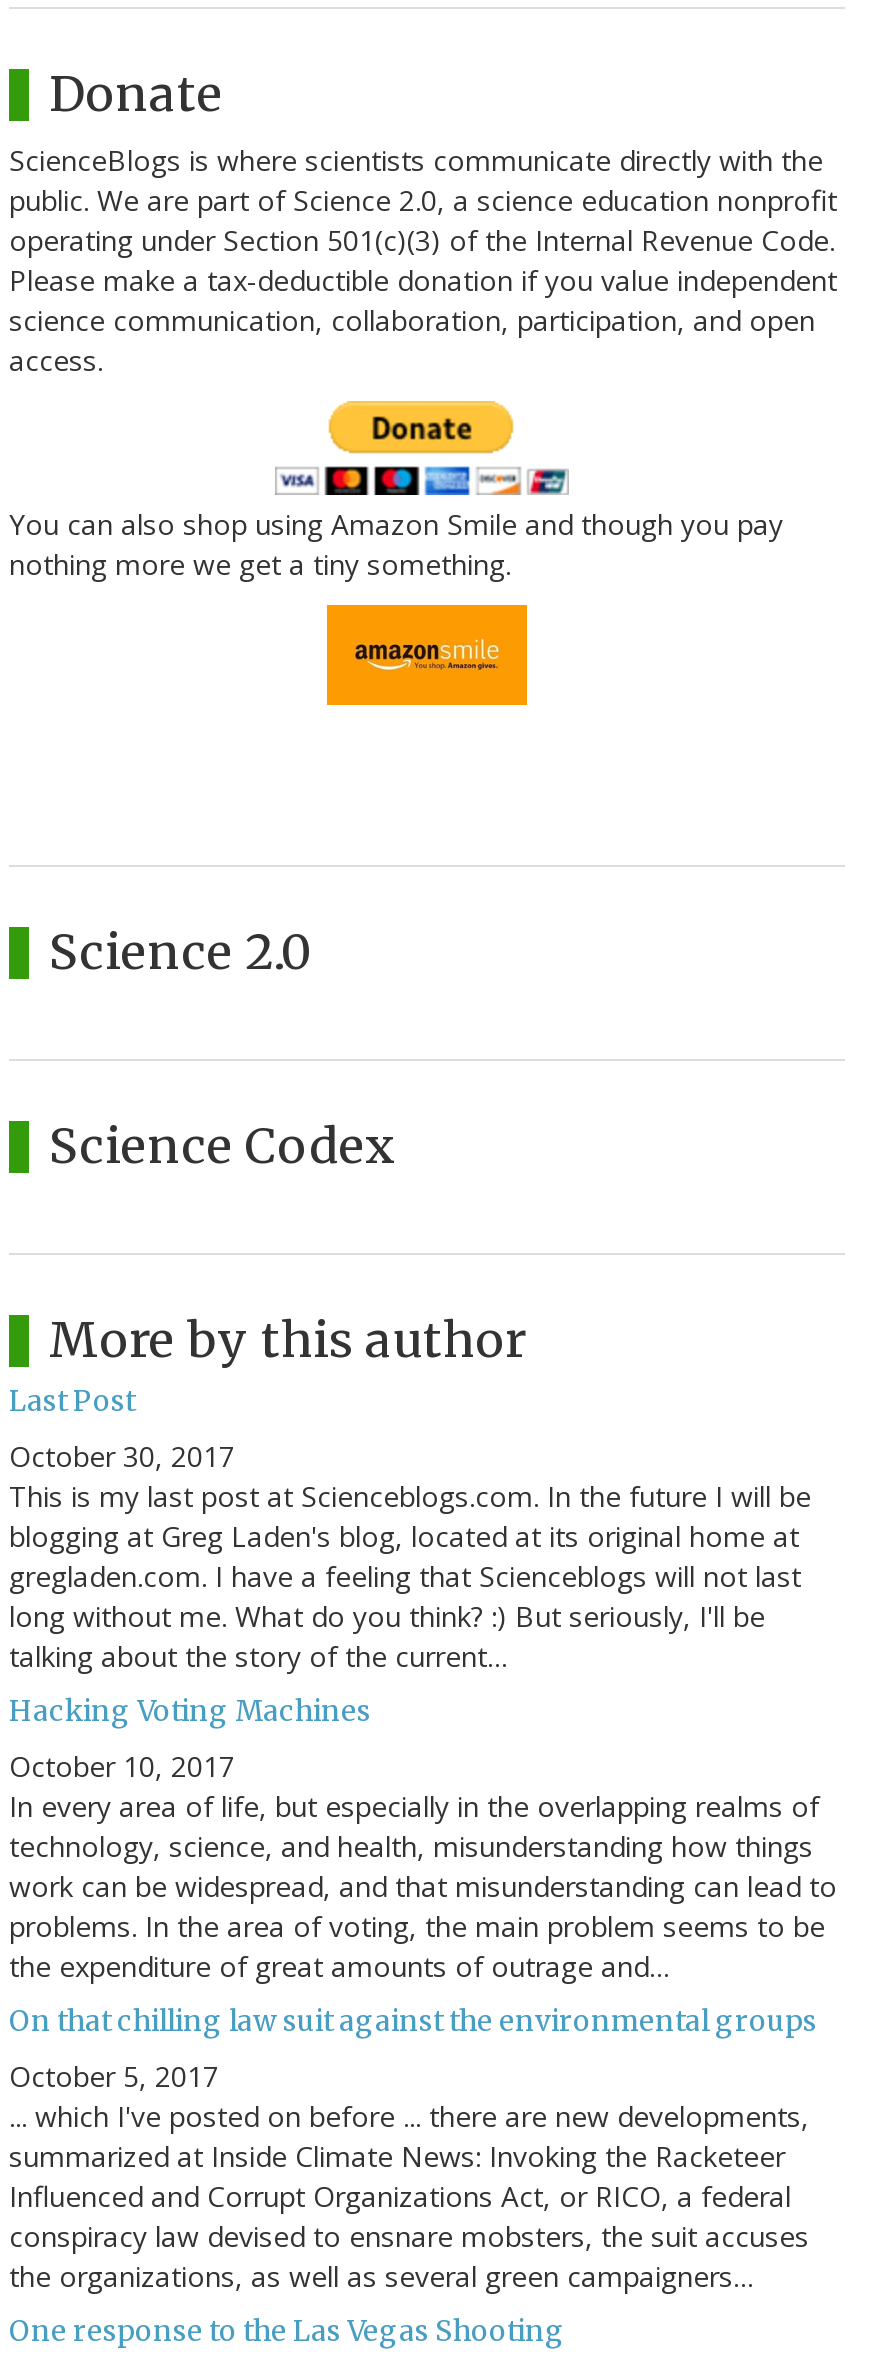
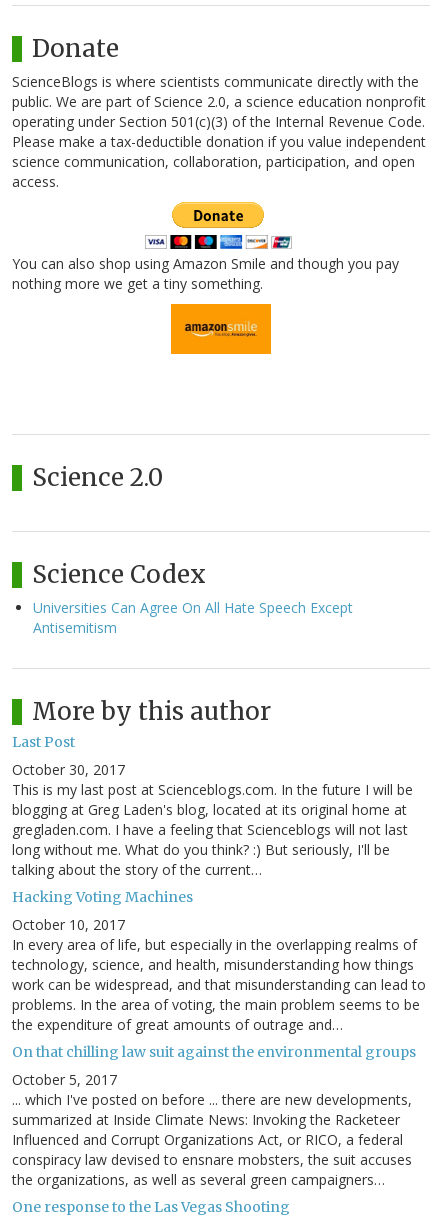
none -> [33,598,353,637] Universities Can Agree On All Hate Speech Except | Antisemitism

